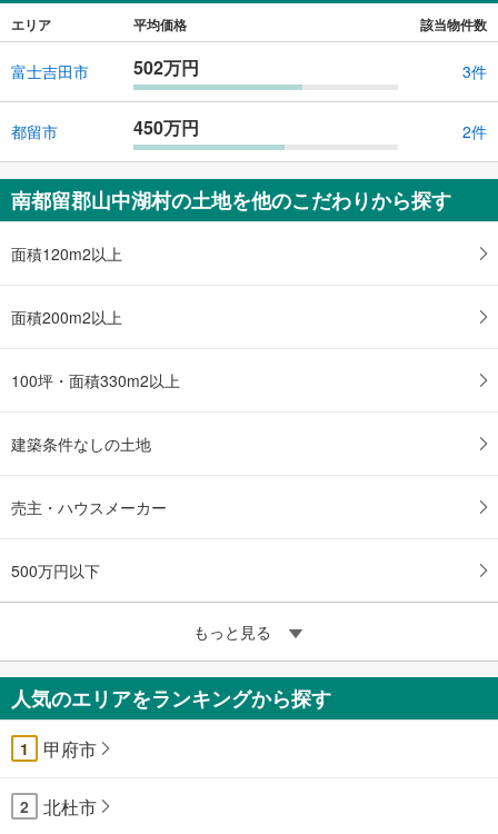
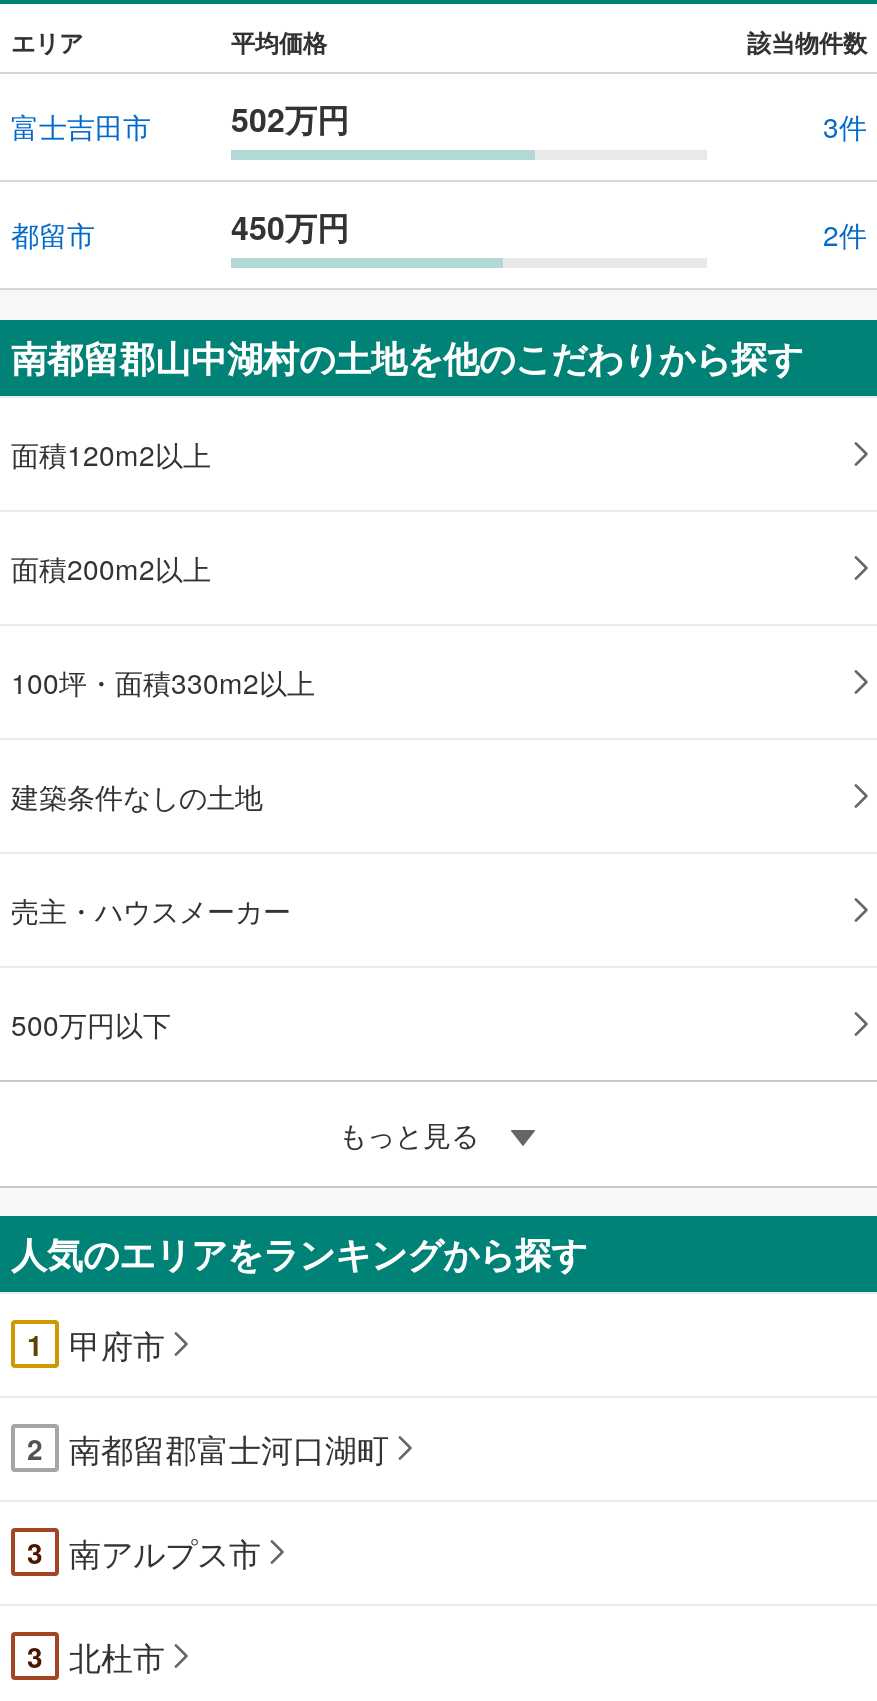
none -> [27,1426,389,1677] 南都留郡富士河口湖町 | 3 | 南アルプス市 | 3

